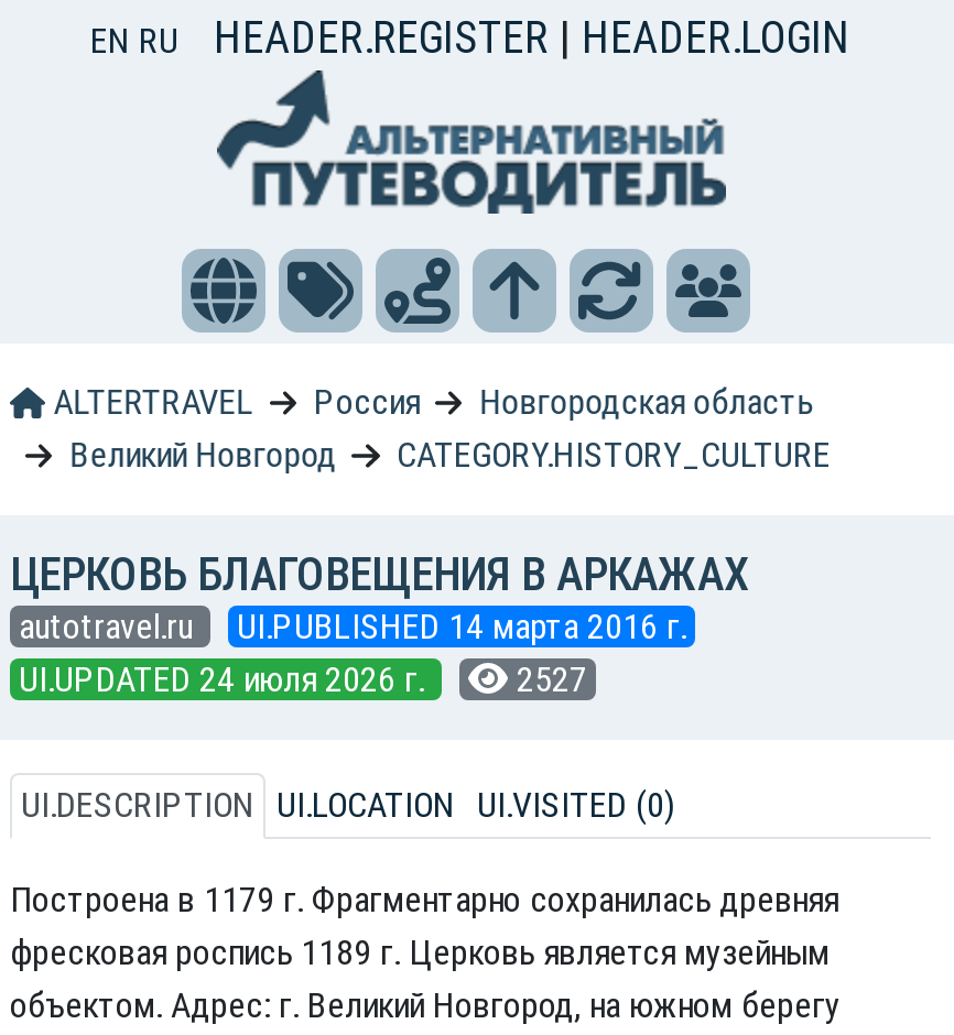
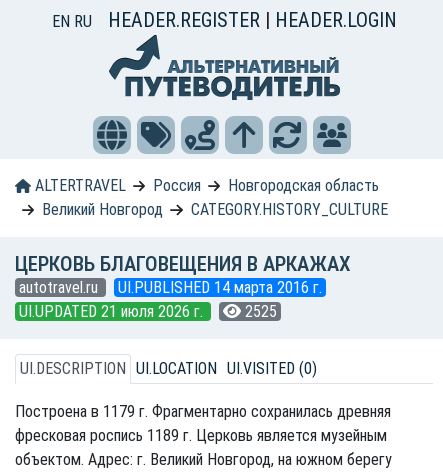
[19,658,433,700] UI.UPDATED 24 июля 2026 г. -> [19,302,207,321] UI.UPDATED 21 июля 2026 г.
[508,658,587,700] 2527 -> [241,302,277,321] 2525

